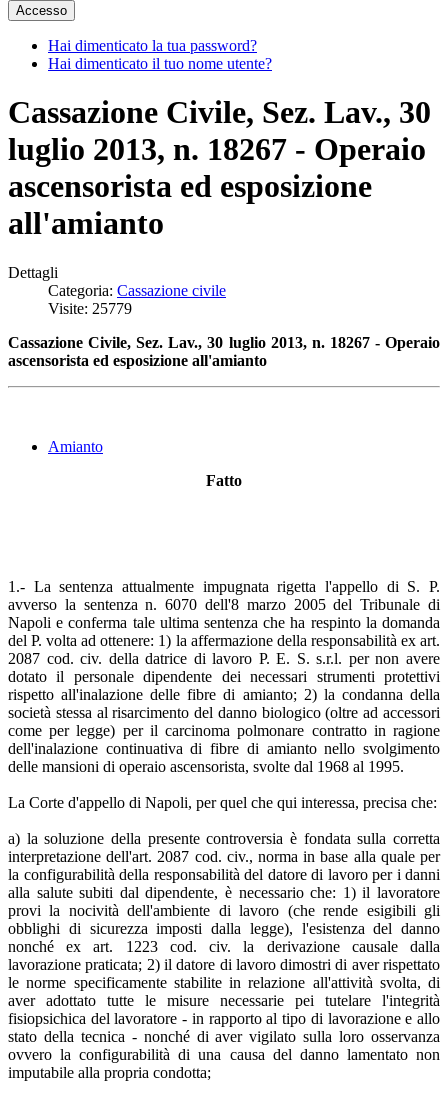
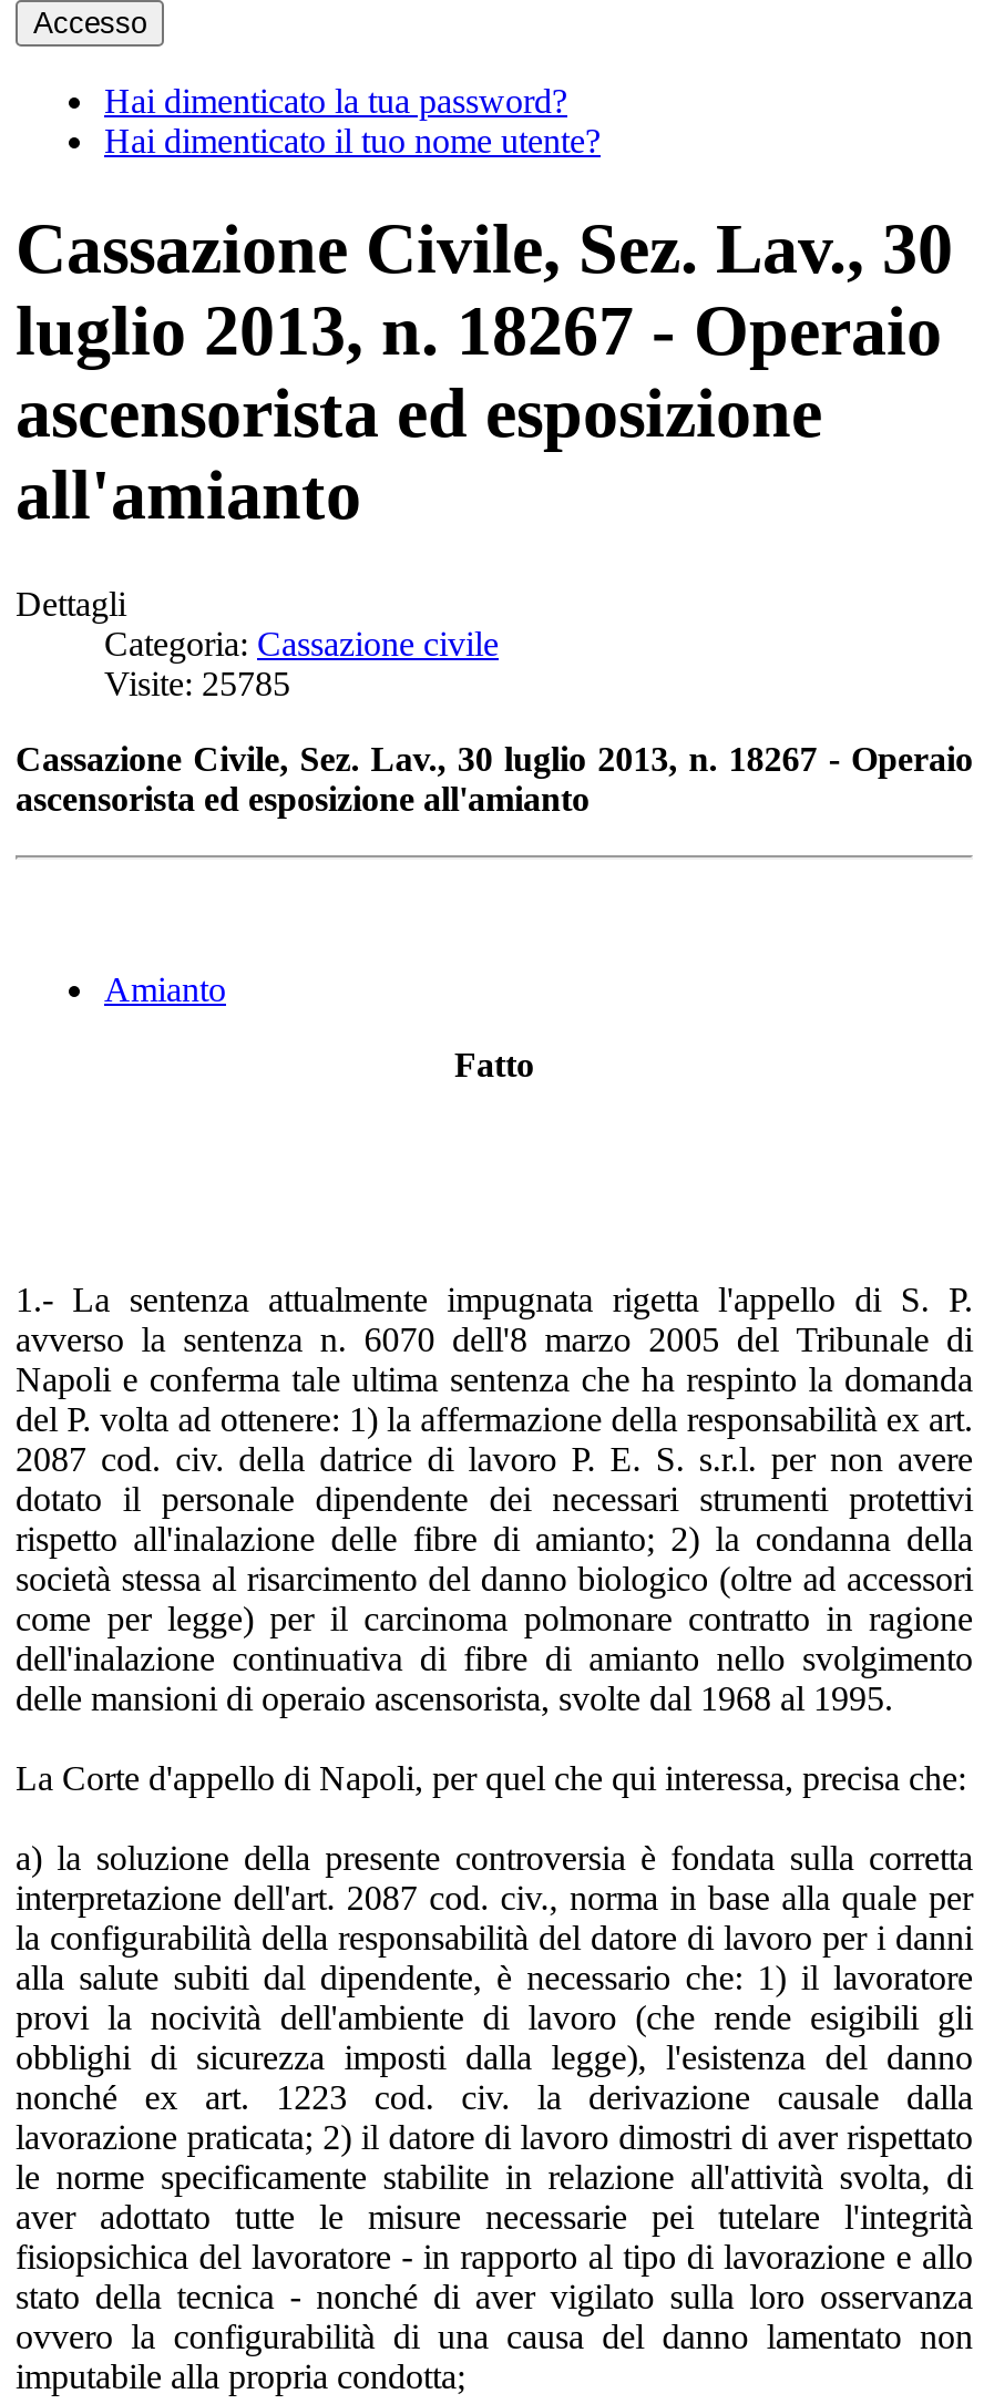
[48,300,132,317] Visite: 25779 -> [104,664,290,701] Visite: 25785

